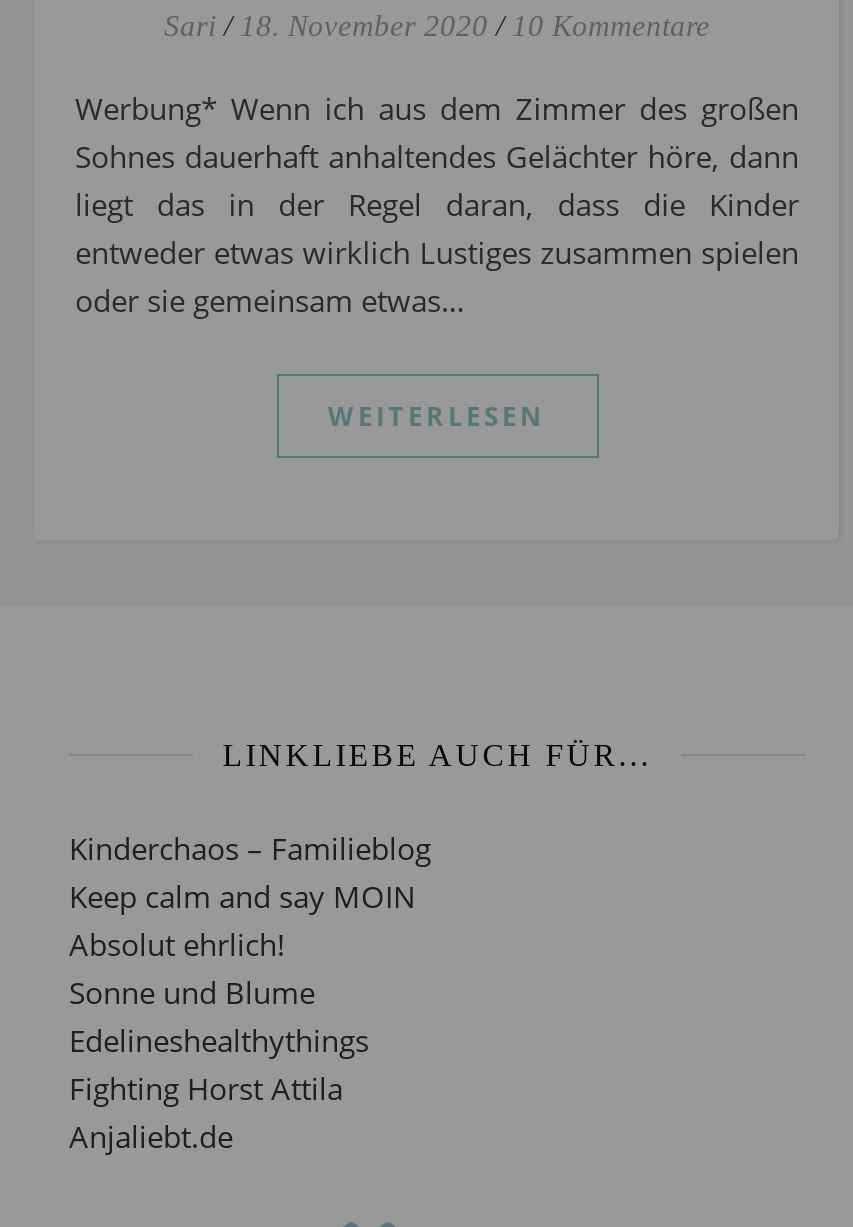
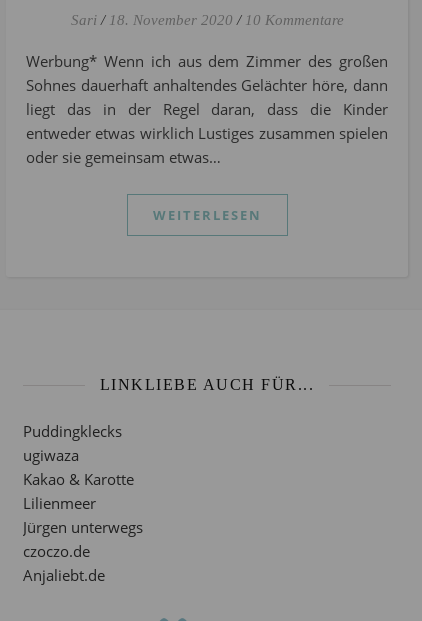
[69,828,431,1108] Kinderchaos – Familieblog | Keep calm and say MOIN | Absolut ehrlich! | Sonne und Blume | Edelineshealthythings | Fighting Horst Attila -> [23,421,143,561] Puddingklecks | ugiwaza | Kakao & Karotte | Lilienmeer | Jürgen unterwegs | czoczo.de

